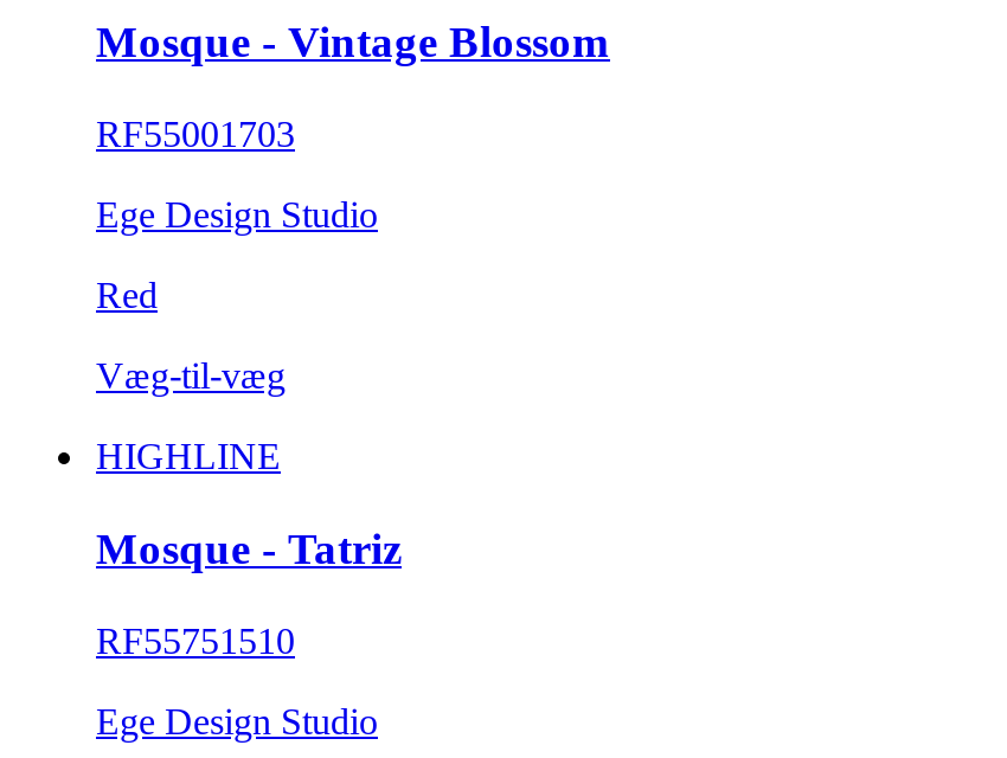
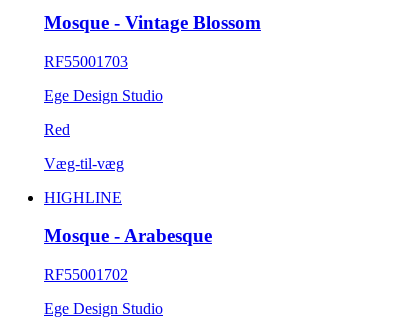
[96,523,402,573] Mosque - Tatriz -> [44,225,212,246] Mosque - Arabesque
[96,620,295,660] RF55751510 -> [44,266,128,283] RF55001702

